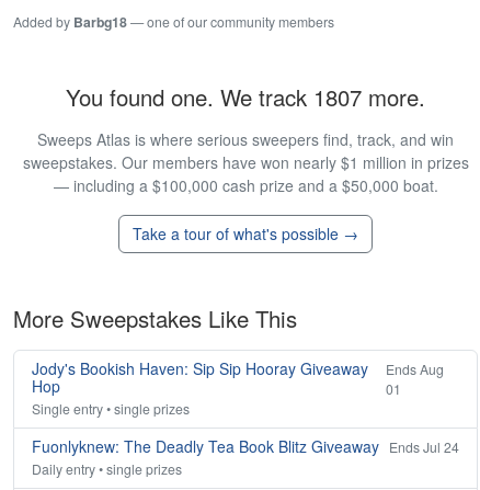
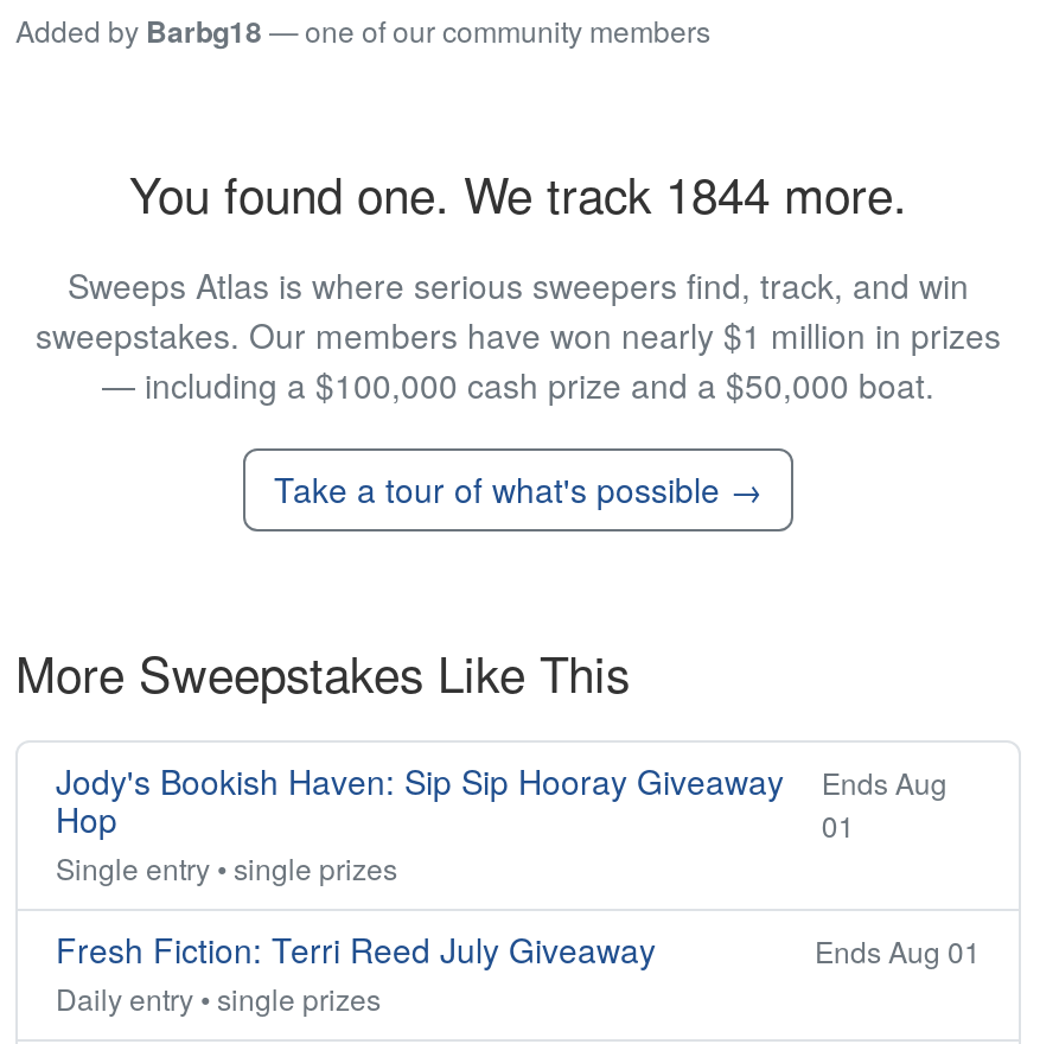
[66,82,425,113] You found one. We track 1807 more. -> [129,160,907,229] You found one. We track 1844 more.
[32,436,459,458] Fuonlyknew: The Deadly Tea Book Blitz Giveaway Ends Jul 24 -> [56,926,981,974] Fresh Fiction: Terri Reed July Giveaway | Ends Aug 01

